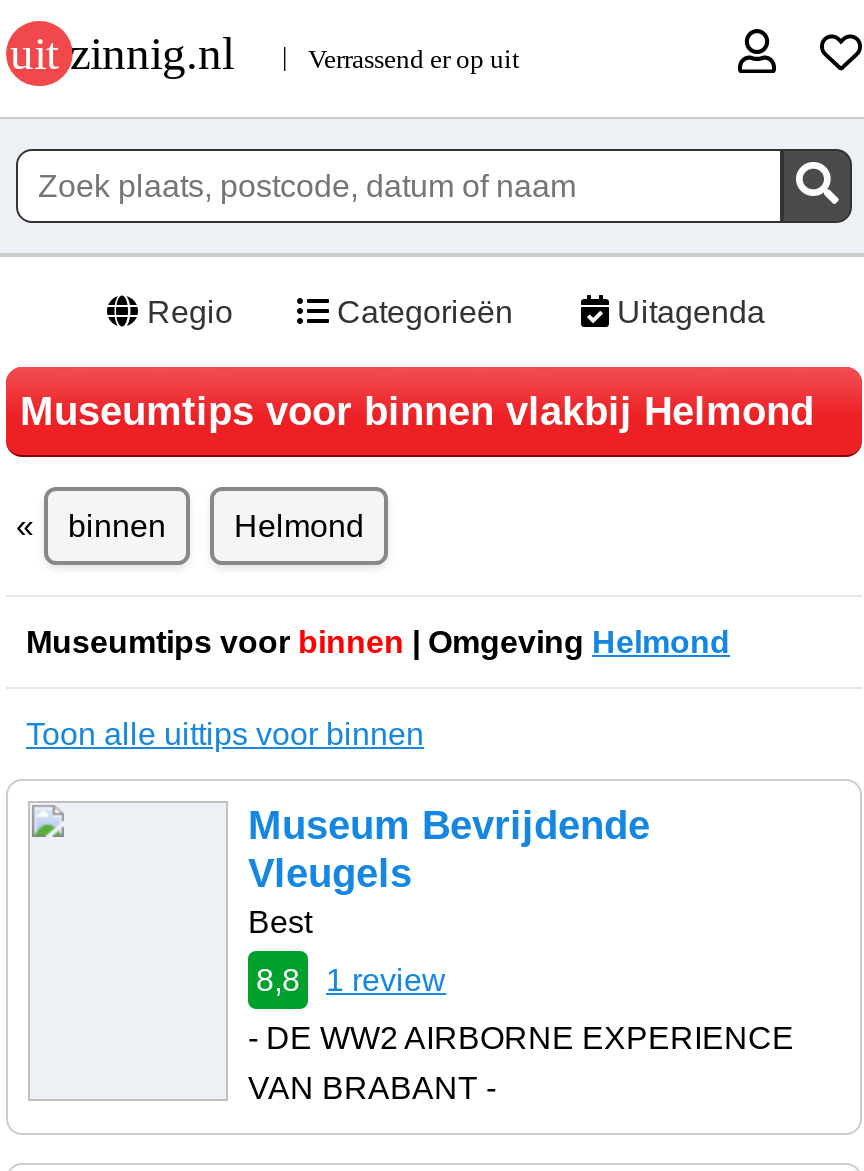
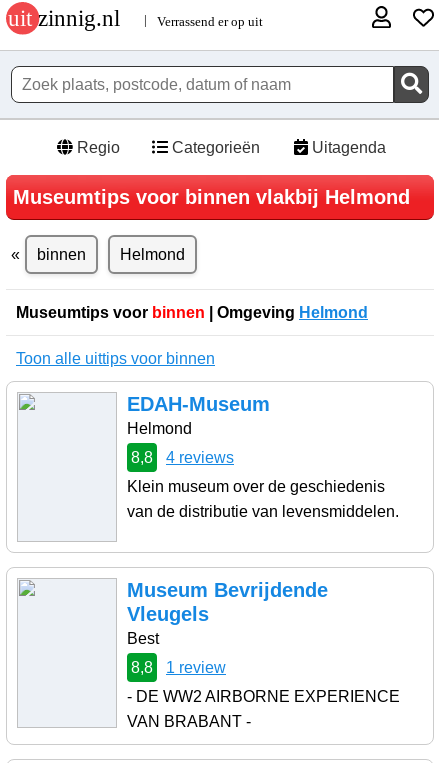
none -> [127,393,399,520] EDAH-Museum | Helmond | 8,8 | 4 reviews | Klein museum over de geschiedenis | van de distributie van levensmiddelen.

